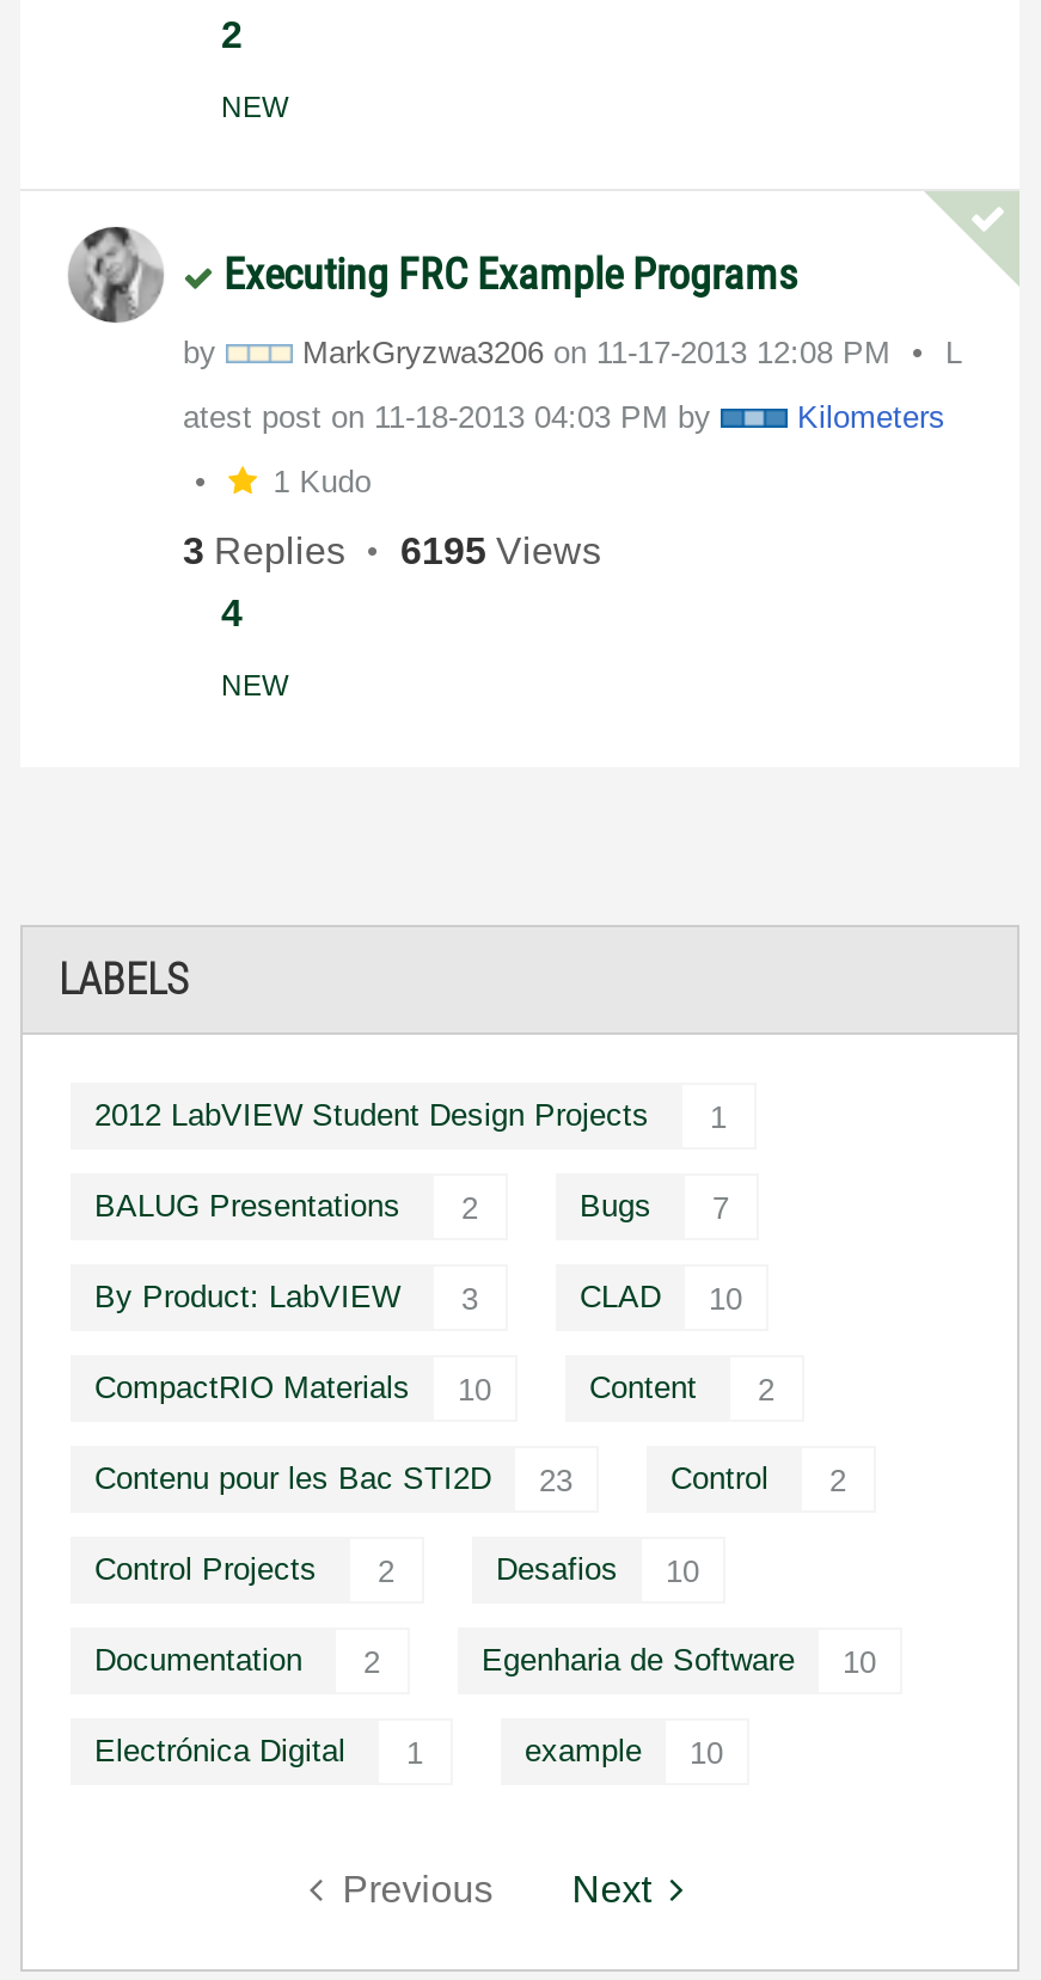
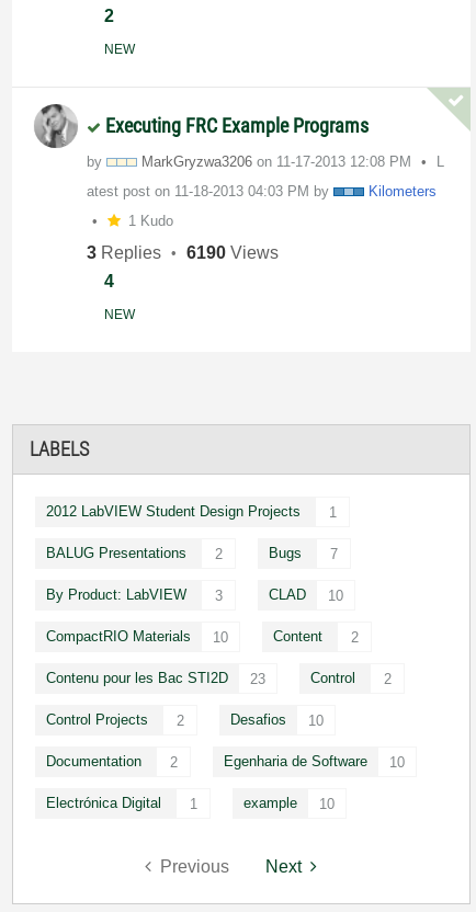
[183,531,601,571] 3 Replies 6195 Views -> [87,243,279,262] 3 Replies 6190 Views

